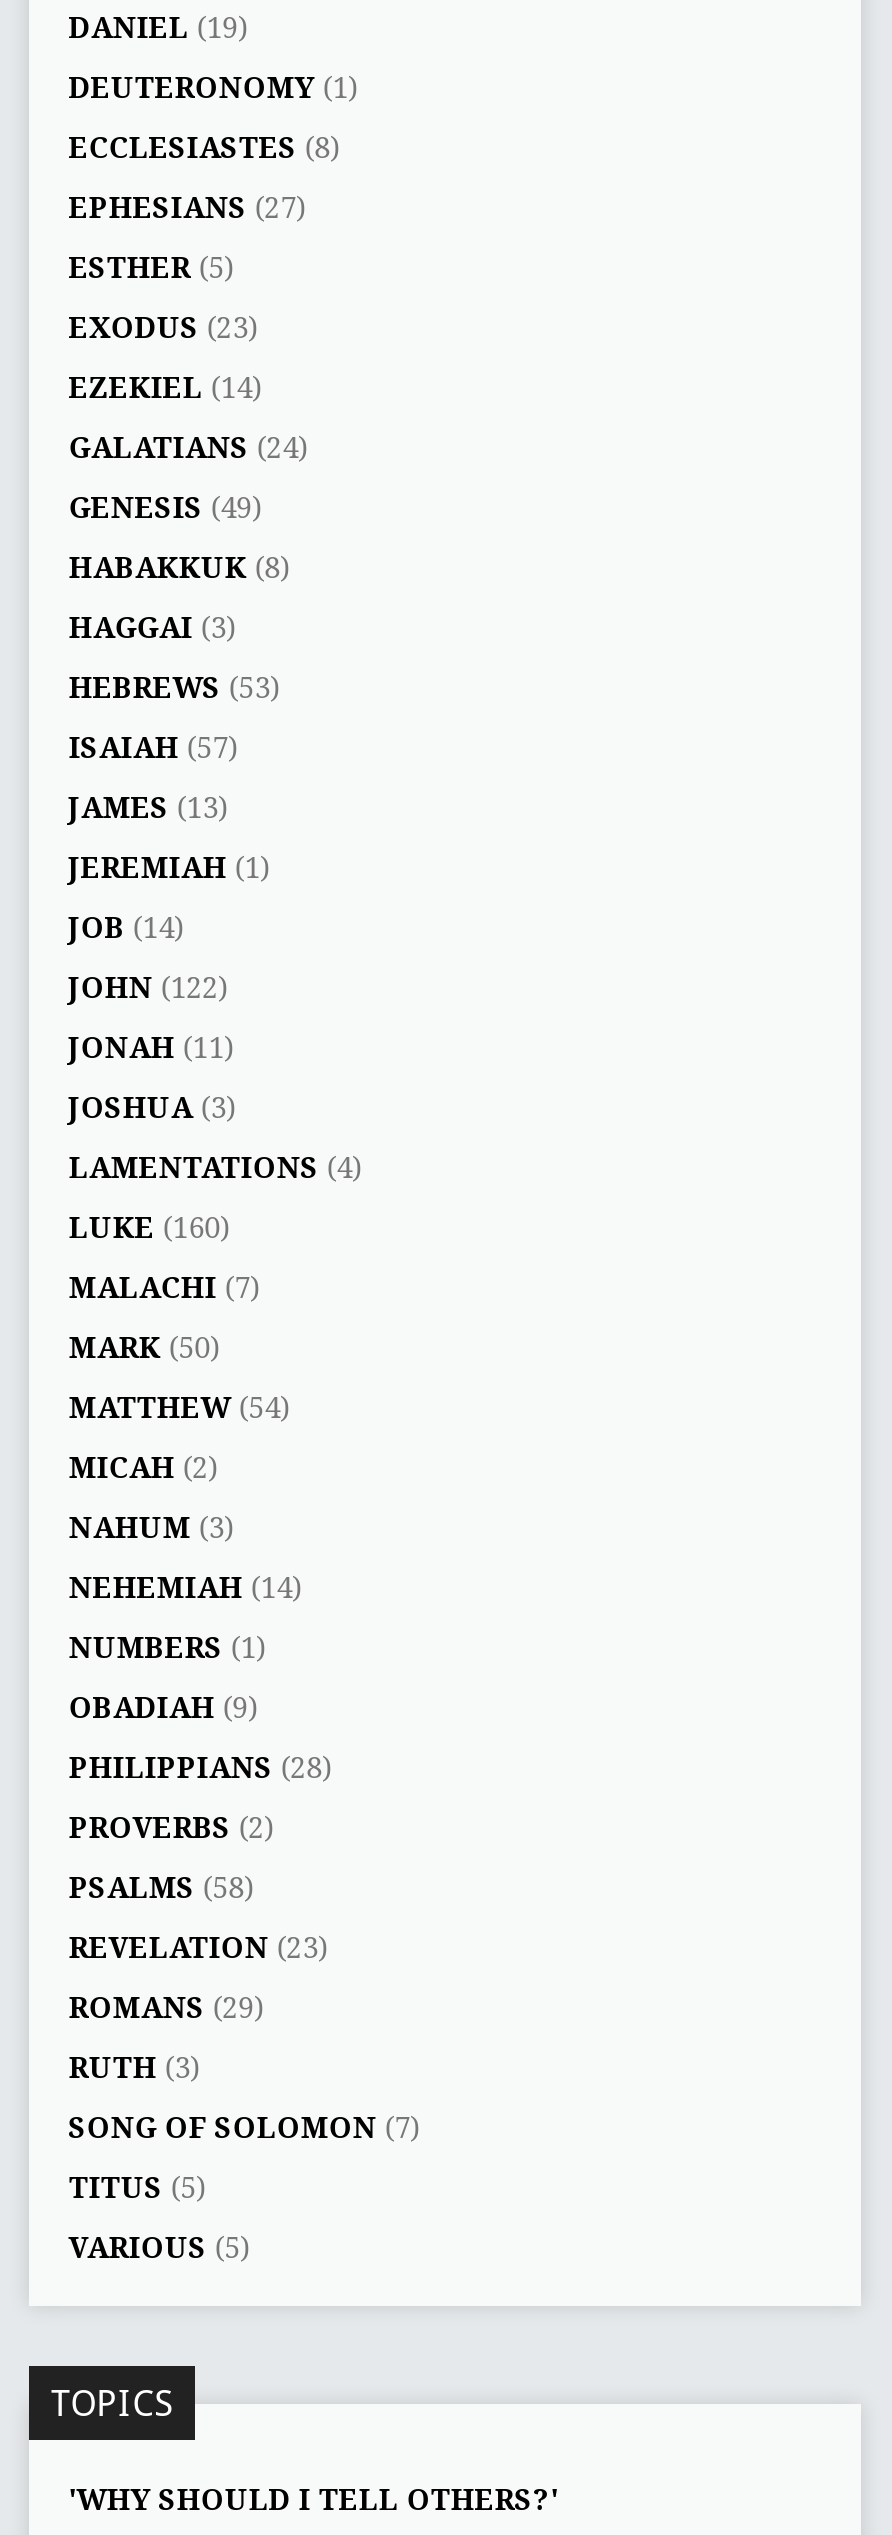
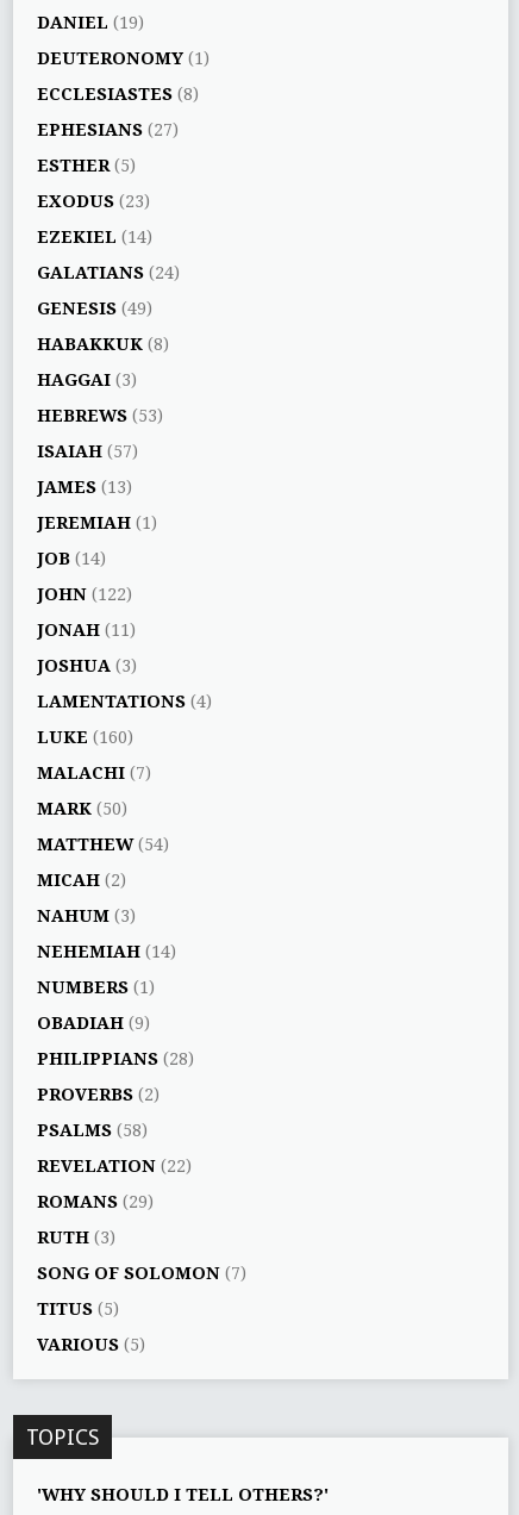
[68,1932,328,1964] REVELATION (23) -> [37,1157,191,1176] REVELATION (22)

